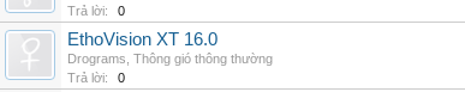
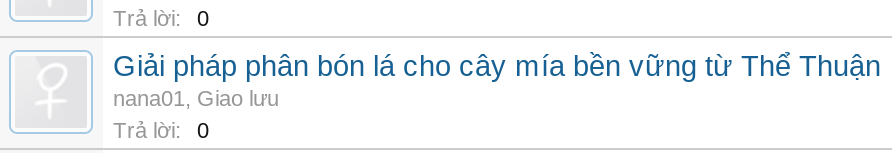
[67,30,273,66] EthoVision XT 16.0 | Drograms, Thông gió thông thường -> [113,50,881,110] Giải pháp phân bón lá cho cây mía bền vững từ Thể Thuận | nana01, Giao lưu

